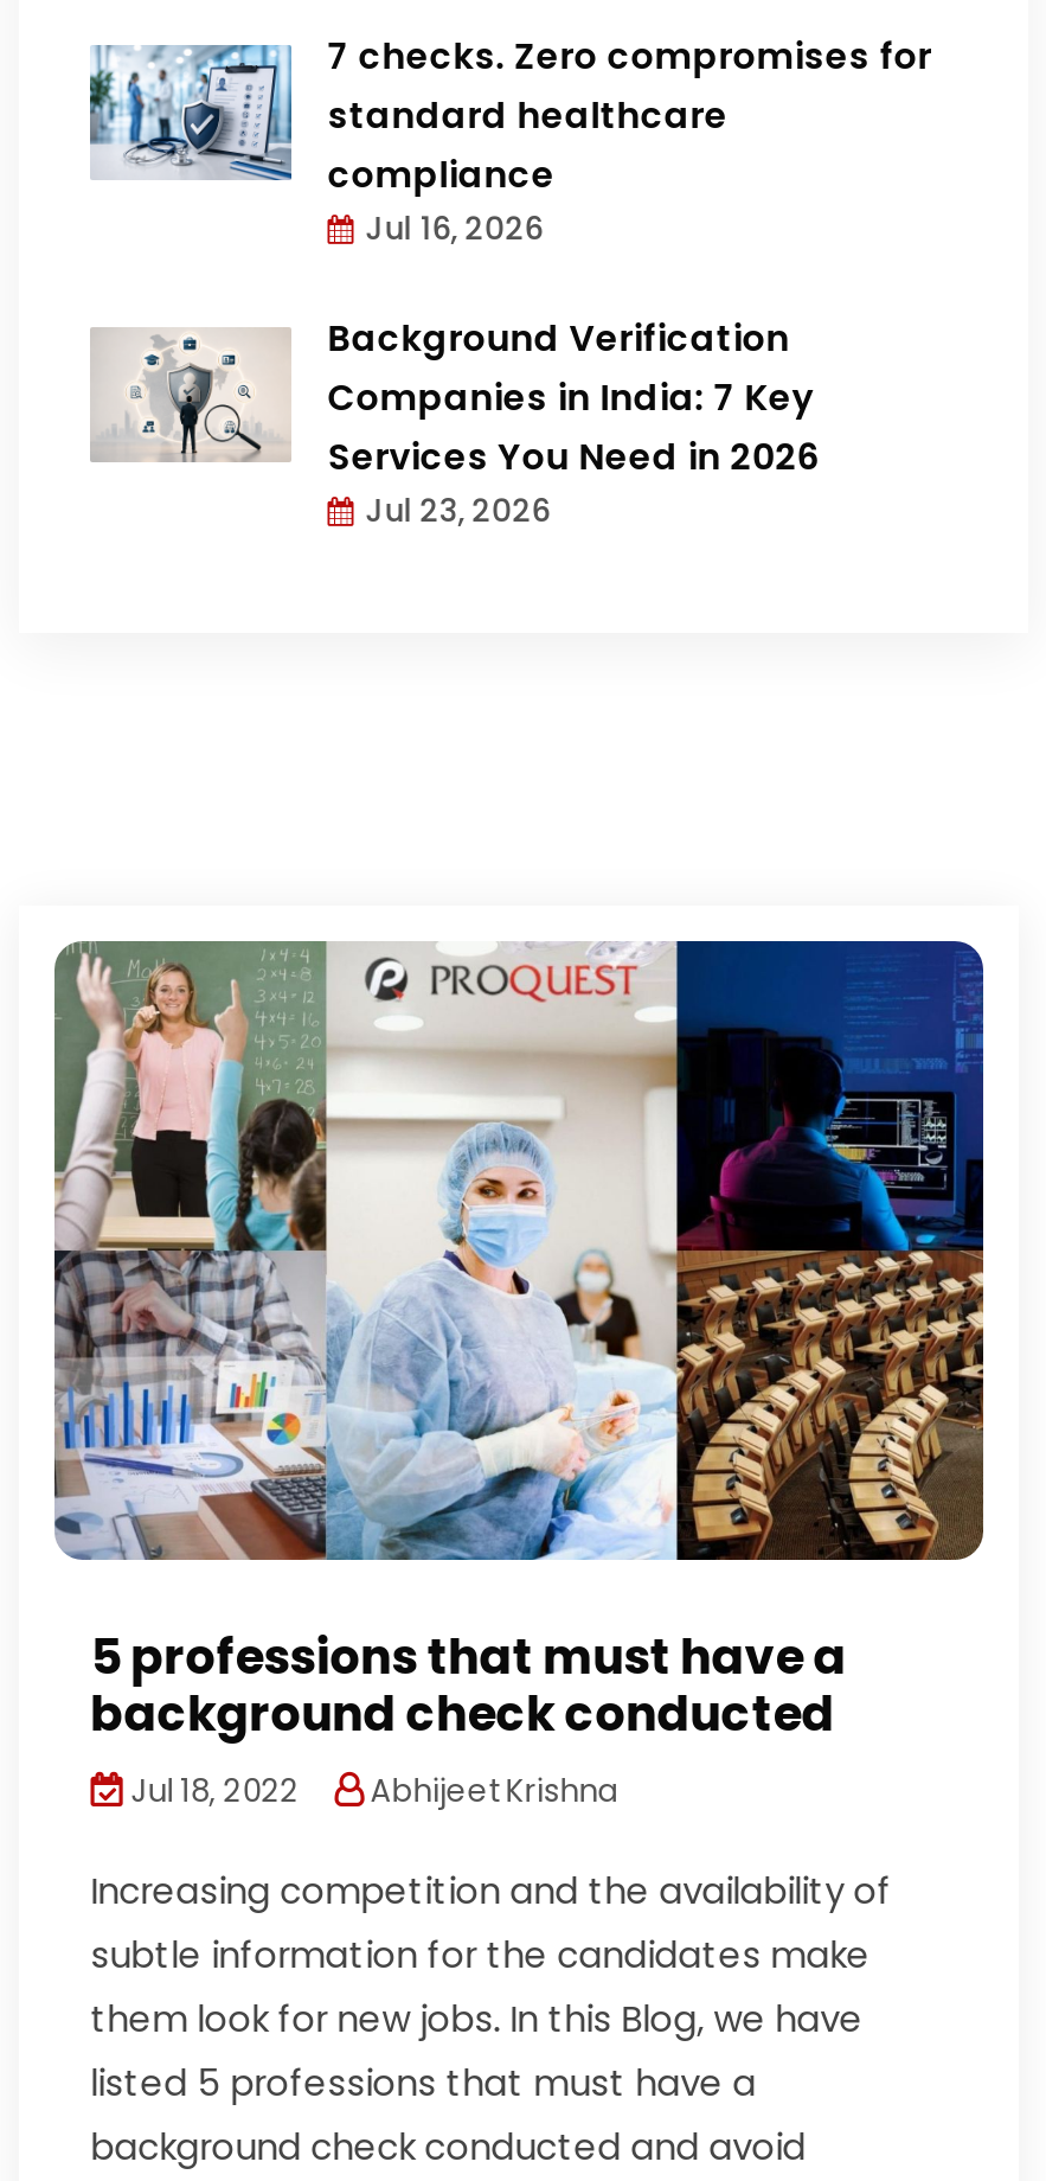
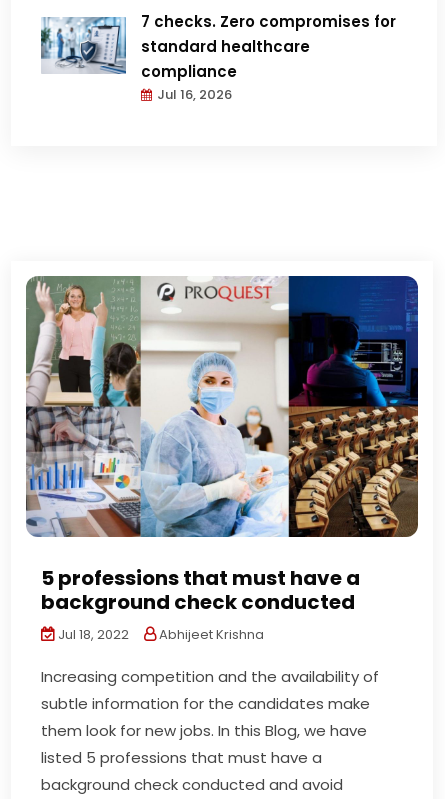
[92,313,820,533] [image] | Background Verification | Companies in India: 7 Key | Services You Need in 2026 | Jul 23, 2026 -> none

